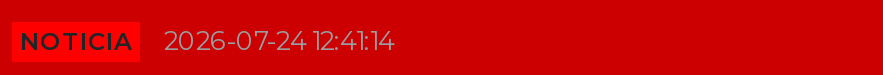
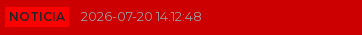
[164,26,394,56] 2026-07-24 12:41:14 -> [81,9,202,24] 2026-07-20 14:12:48

